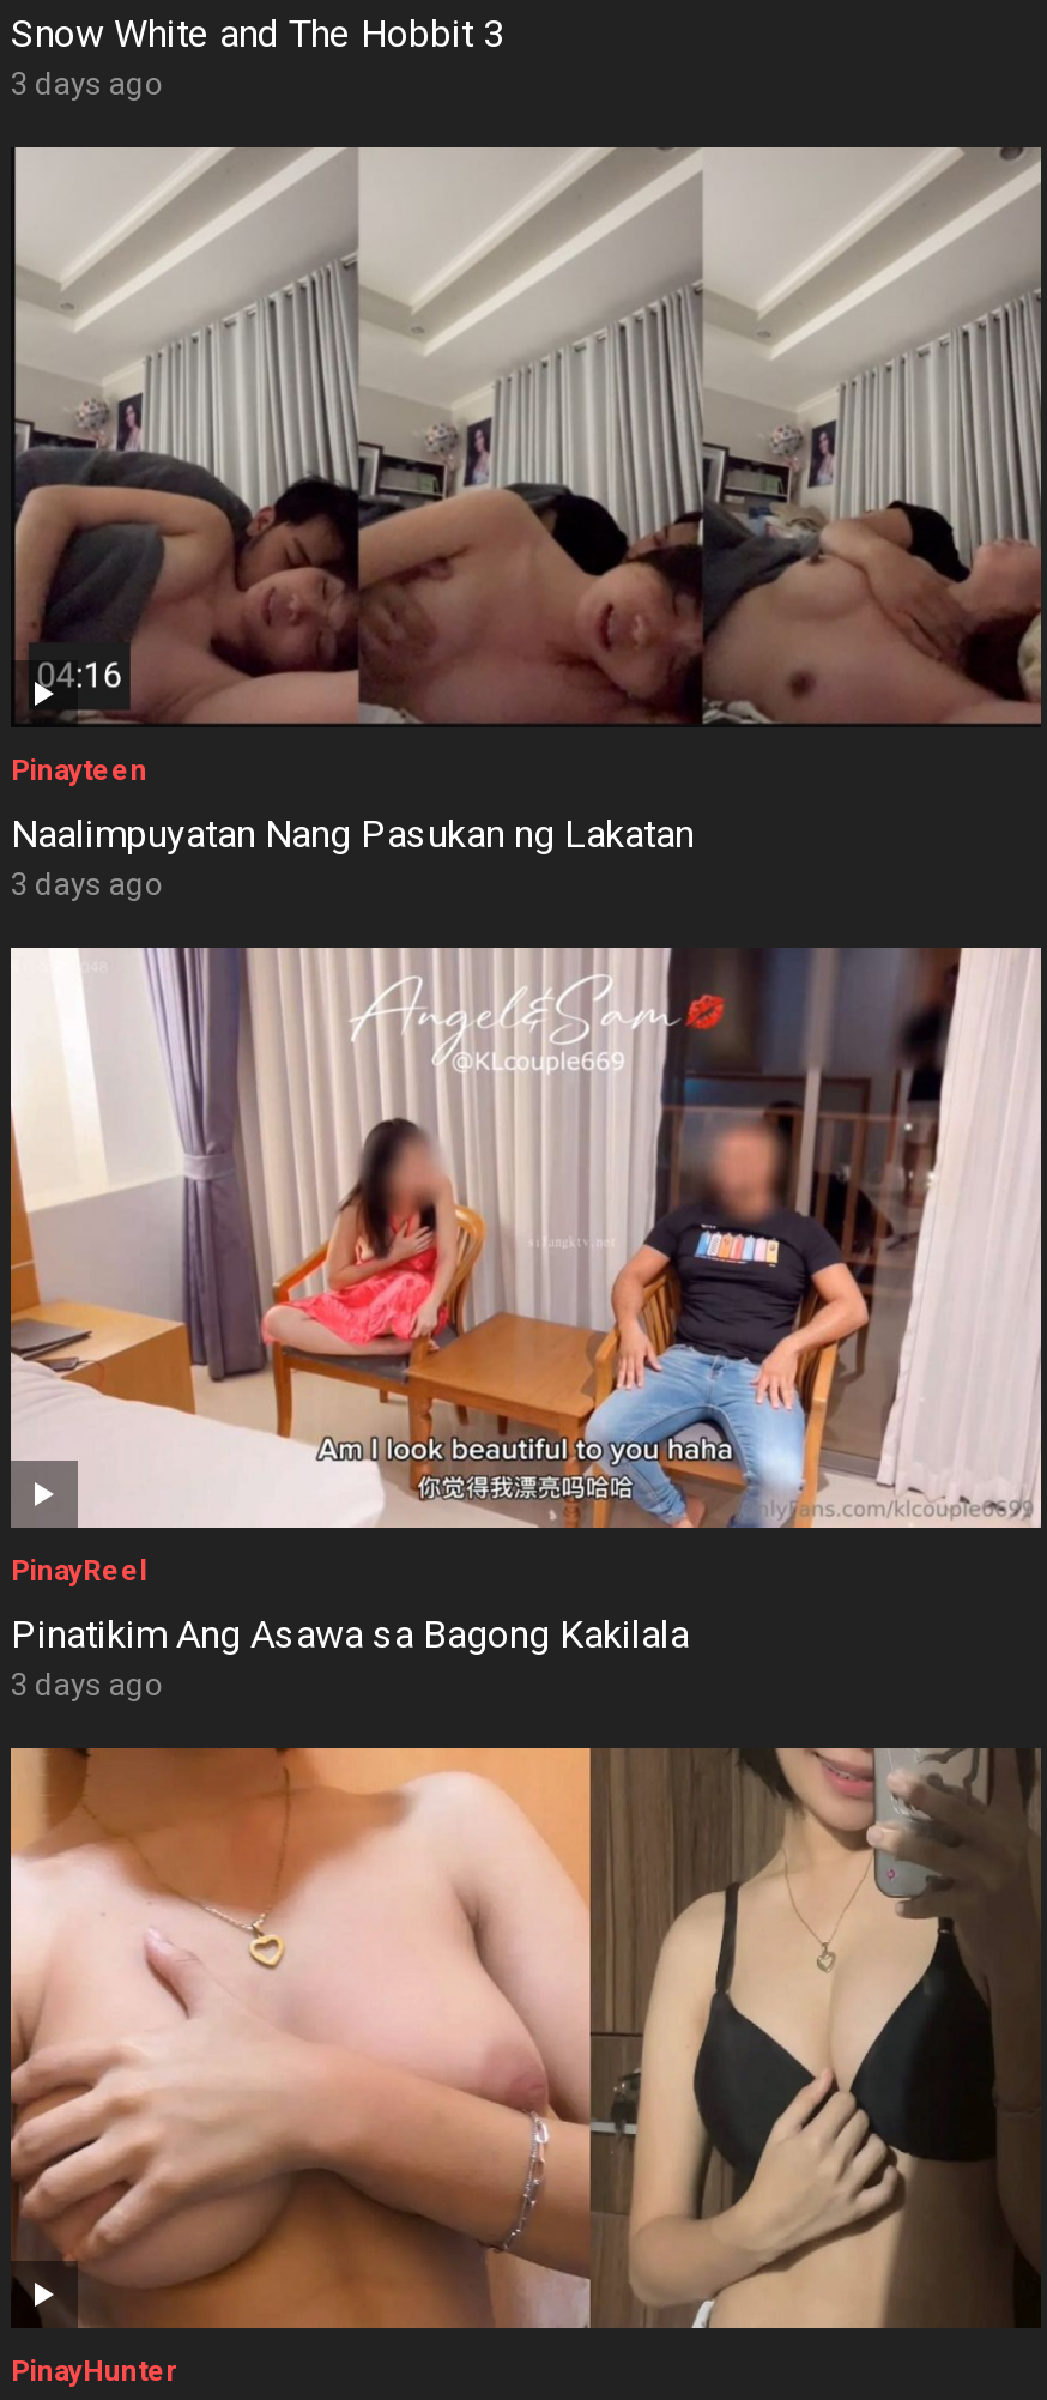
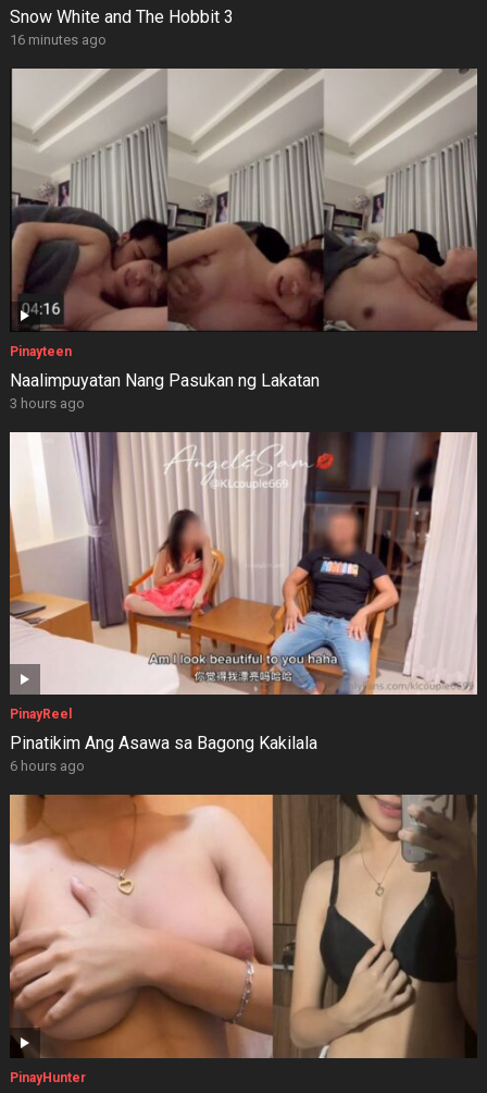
[11,65,164,101] 3 days ago -> [10,31,107,48] 16 minutes ago
[11,867,164,903] 3 days ago -> [10,395,85,411] 3 hours ago
[11,1667,164,1703] 3 days ago -> [10,758,85,775] 6 hours ago

